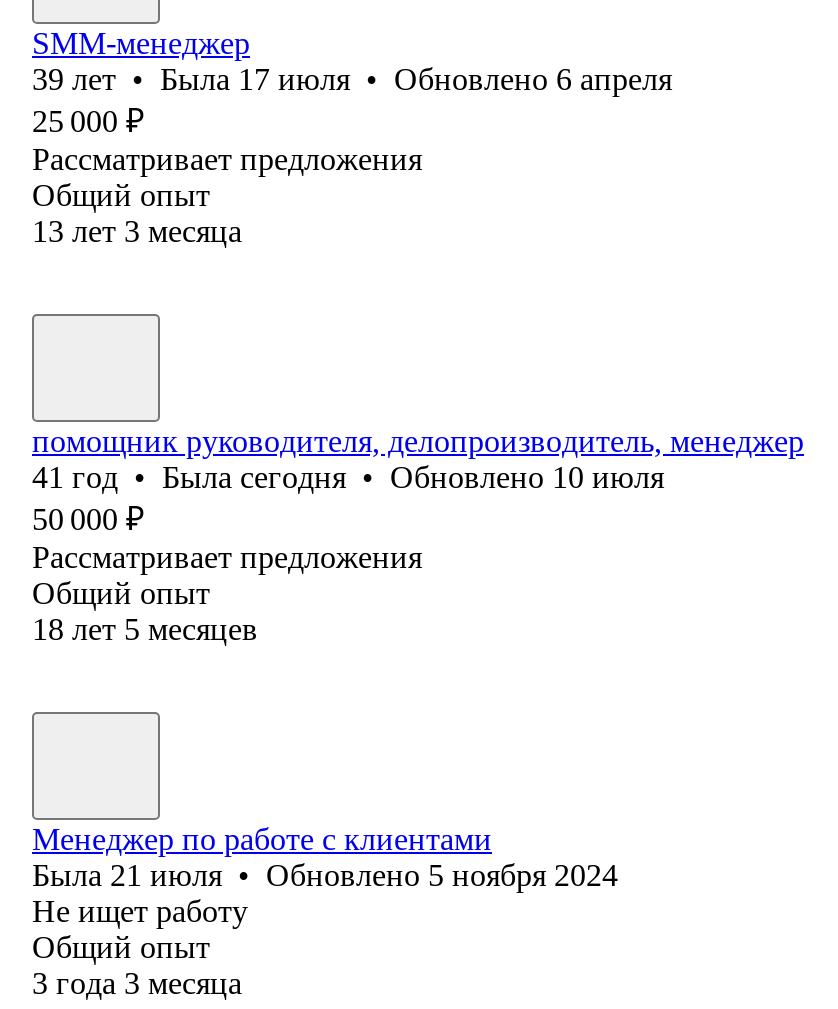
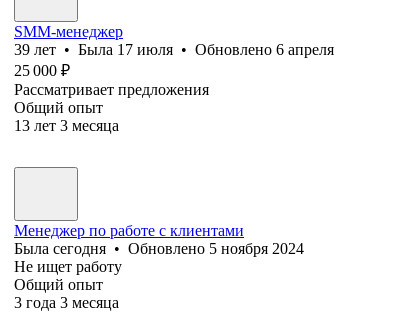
[32,424,804,646] помощник руководителя, делопроизводитель, менеджер | 41 год • Была сегодня • Обновлено 10 июля | 50 000 ₽ | Рассматривает предложения | Общий опыт | 18 лет 5 месяцев -> none
[32,858,618,892] Была 21 июля • Обновлено 5 ноября 2024 -> [14,240,304,257] Была сегодня • Обновлено 5 ноября 2024

